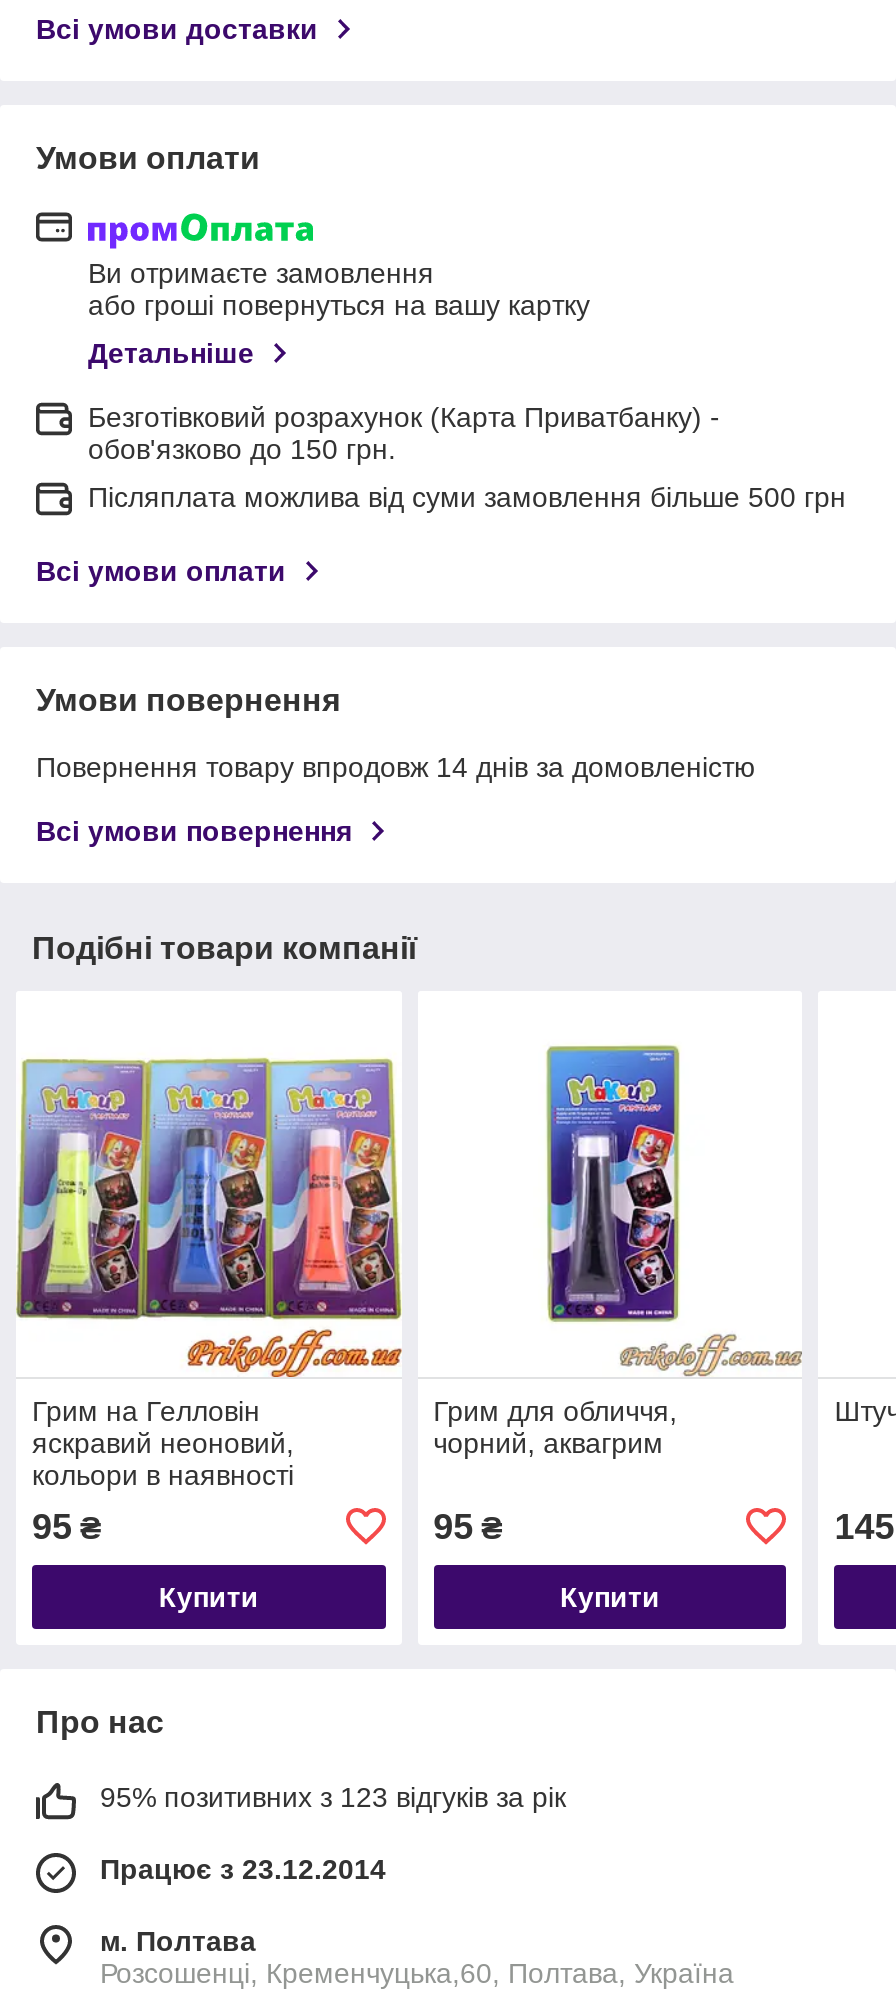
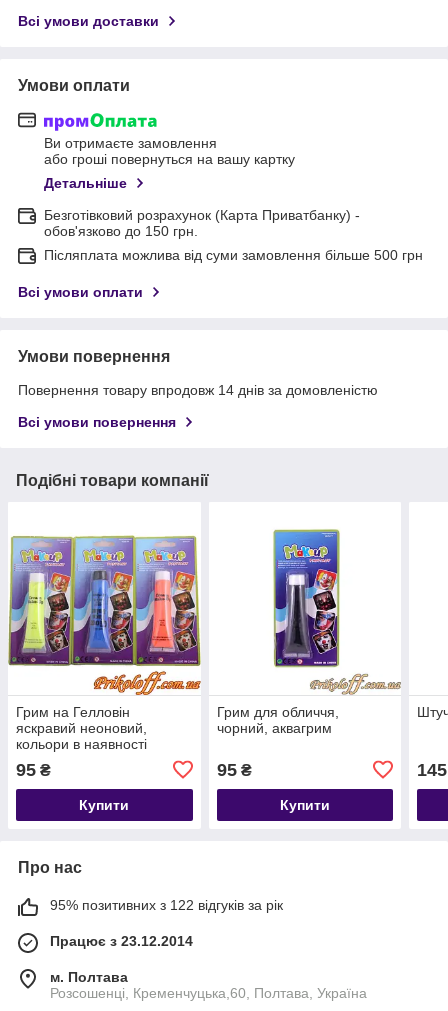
[100,1781,566,1813] 95% позитивних з 123 відгуків за рік -> [50,897,283,913] 95% позитивних з 122 відгуків за рік

